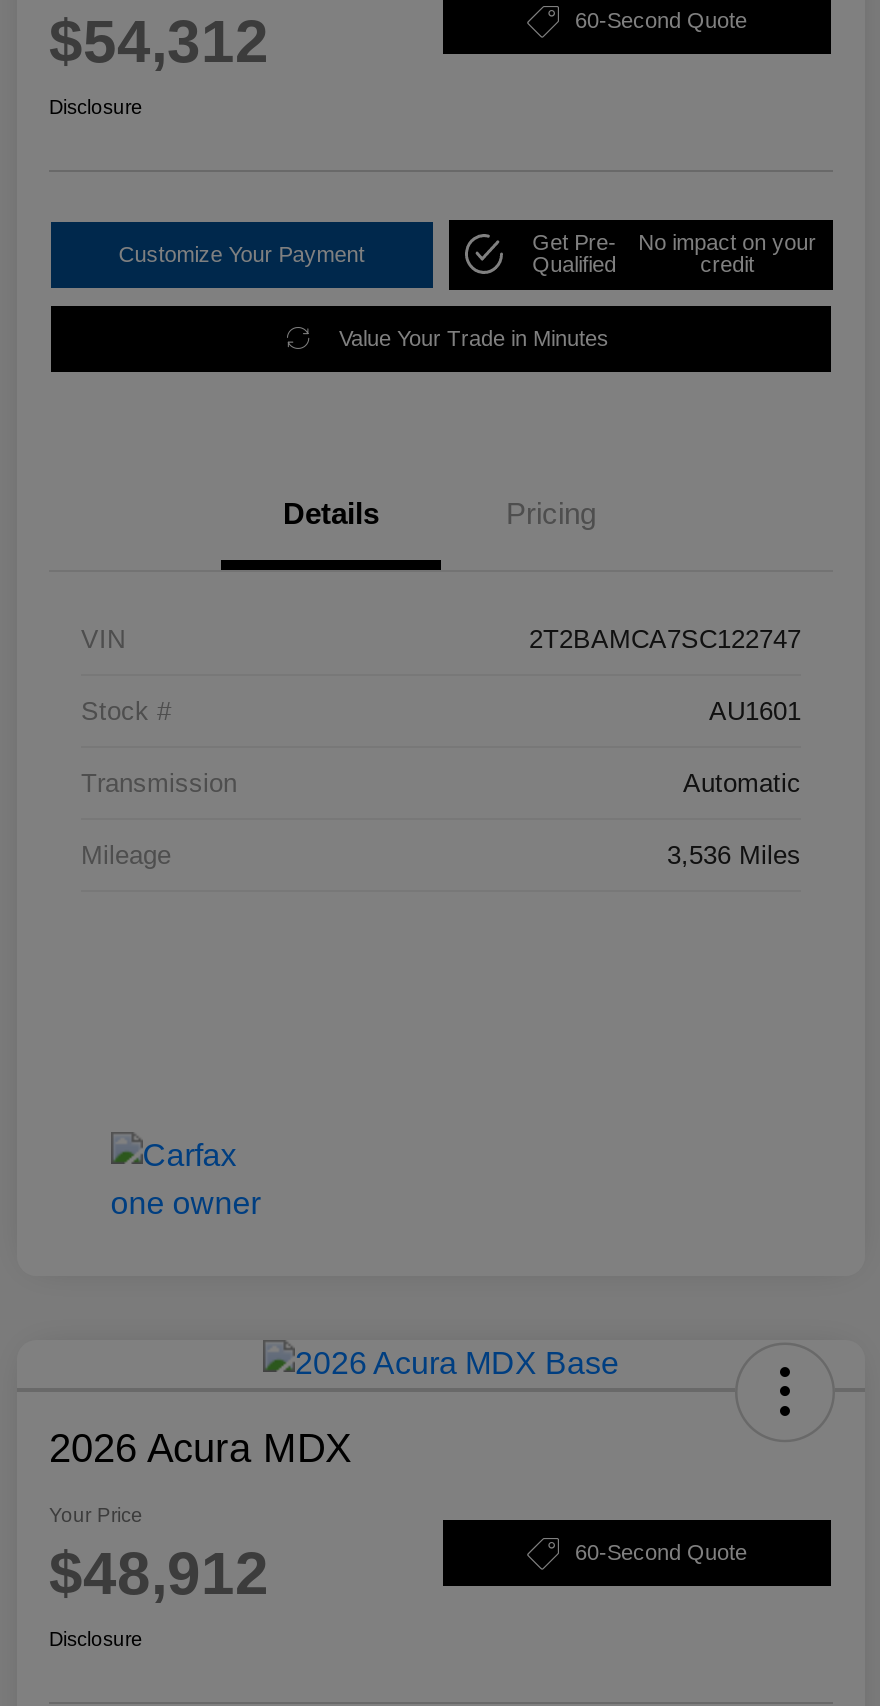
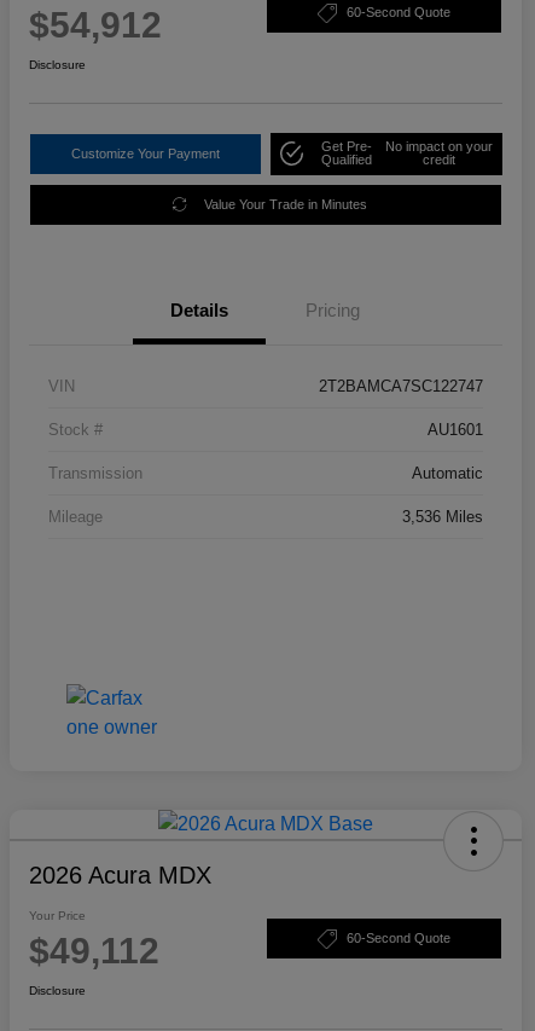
[49,7,269,73] $54,312 -> [29,4,162,44] $54,912
[49,1539,269,1605] $48,912 -> [29,930,159,970] $49,112

